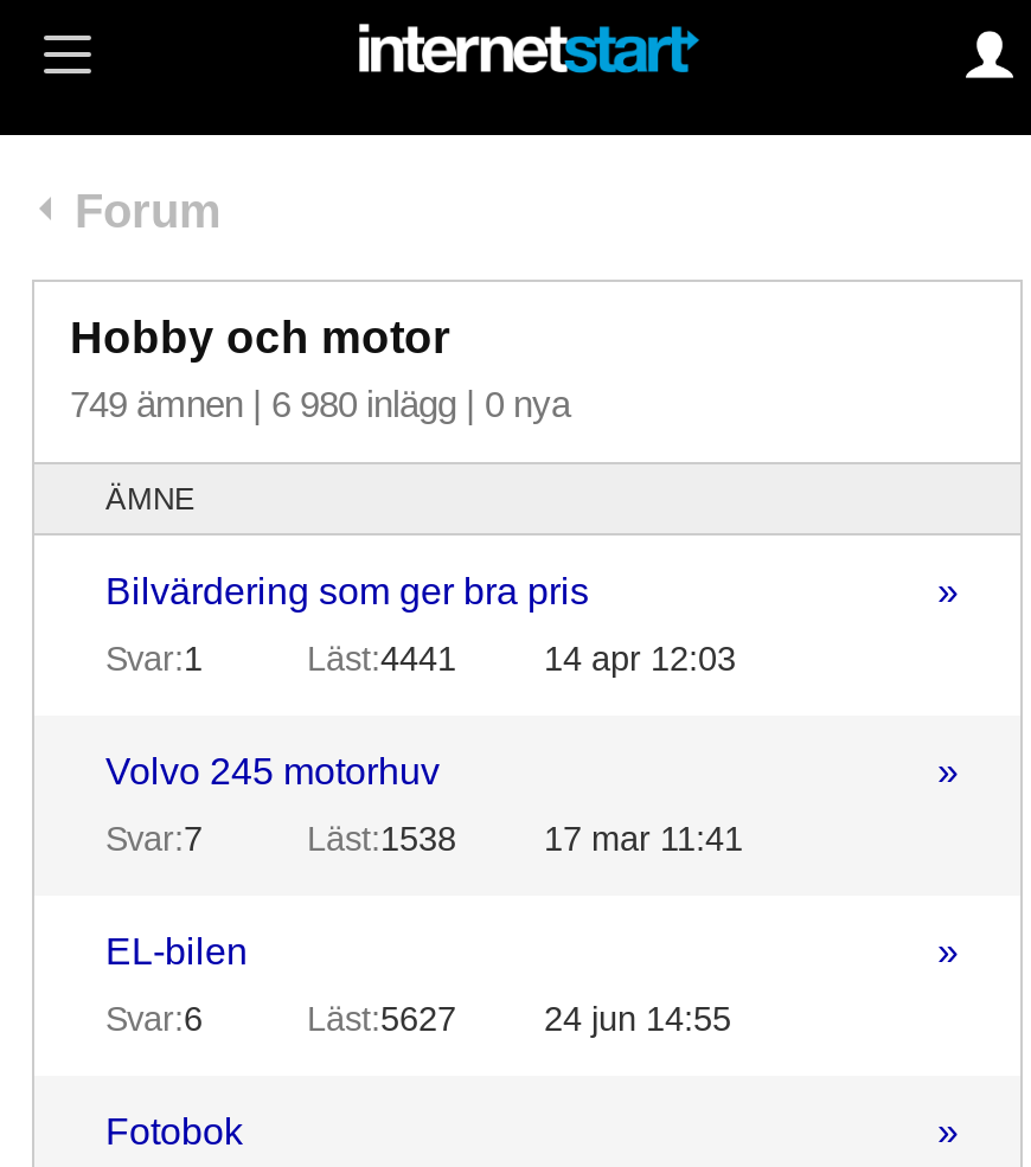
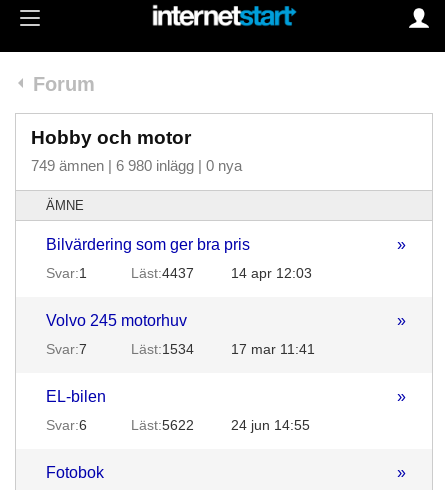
[307,640,456,678] Läst:4441 -> [131,265,194,281] Läst:4437
[307,820,456,858] Läst:1538 -> [131,341,194,357] Läst:1534
[307,1000,456,1038] Läst:5627 -> [131,417,194,433] Läst:5622

